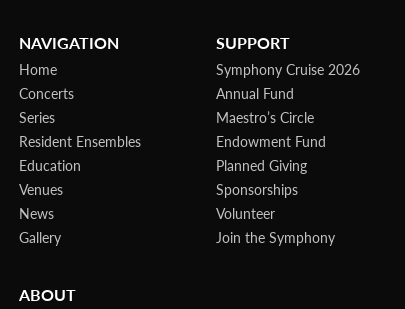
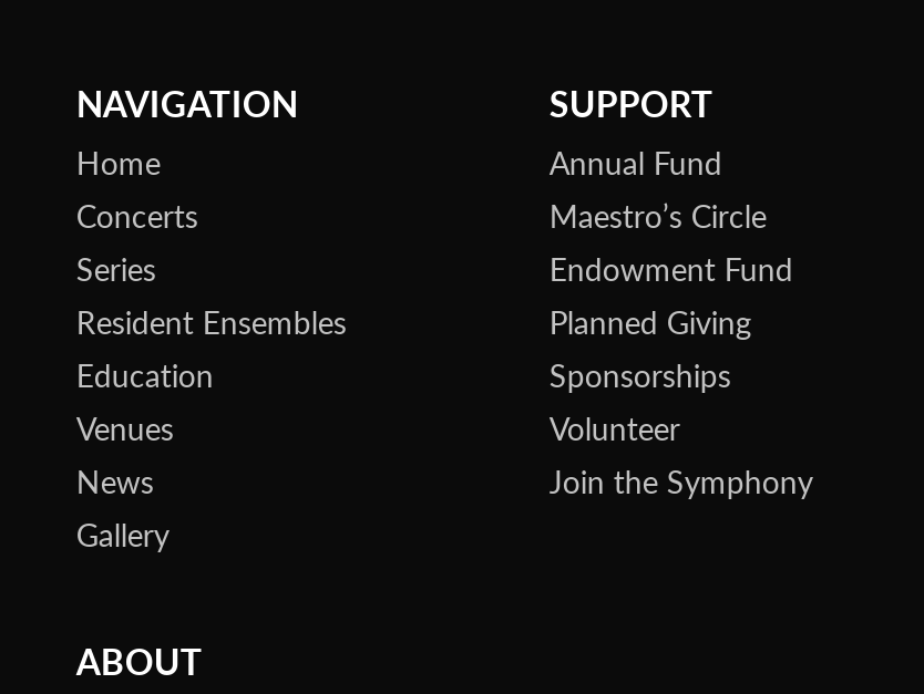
[216,58,360,78] Symphony Cruise 2026 -> none
moved [216,82,335,246] -> [549,139,813,503]: Annual Fund | Maestro’s Circle | Endowment Fund | Planned Giving | Sponsorships | Volunteer | Join the Symphony

